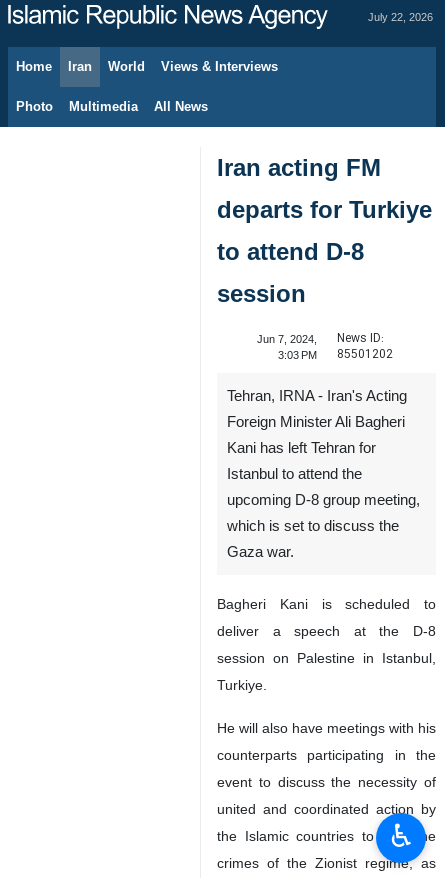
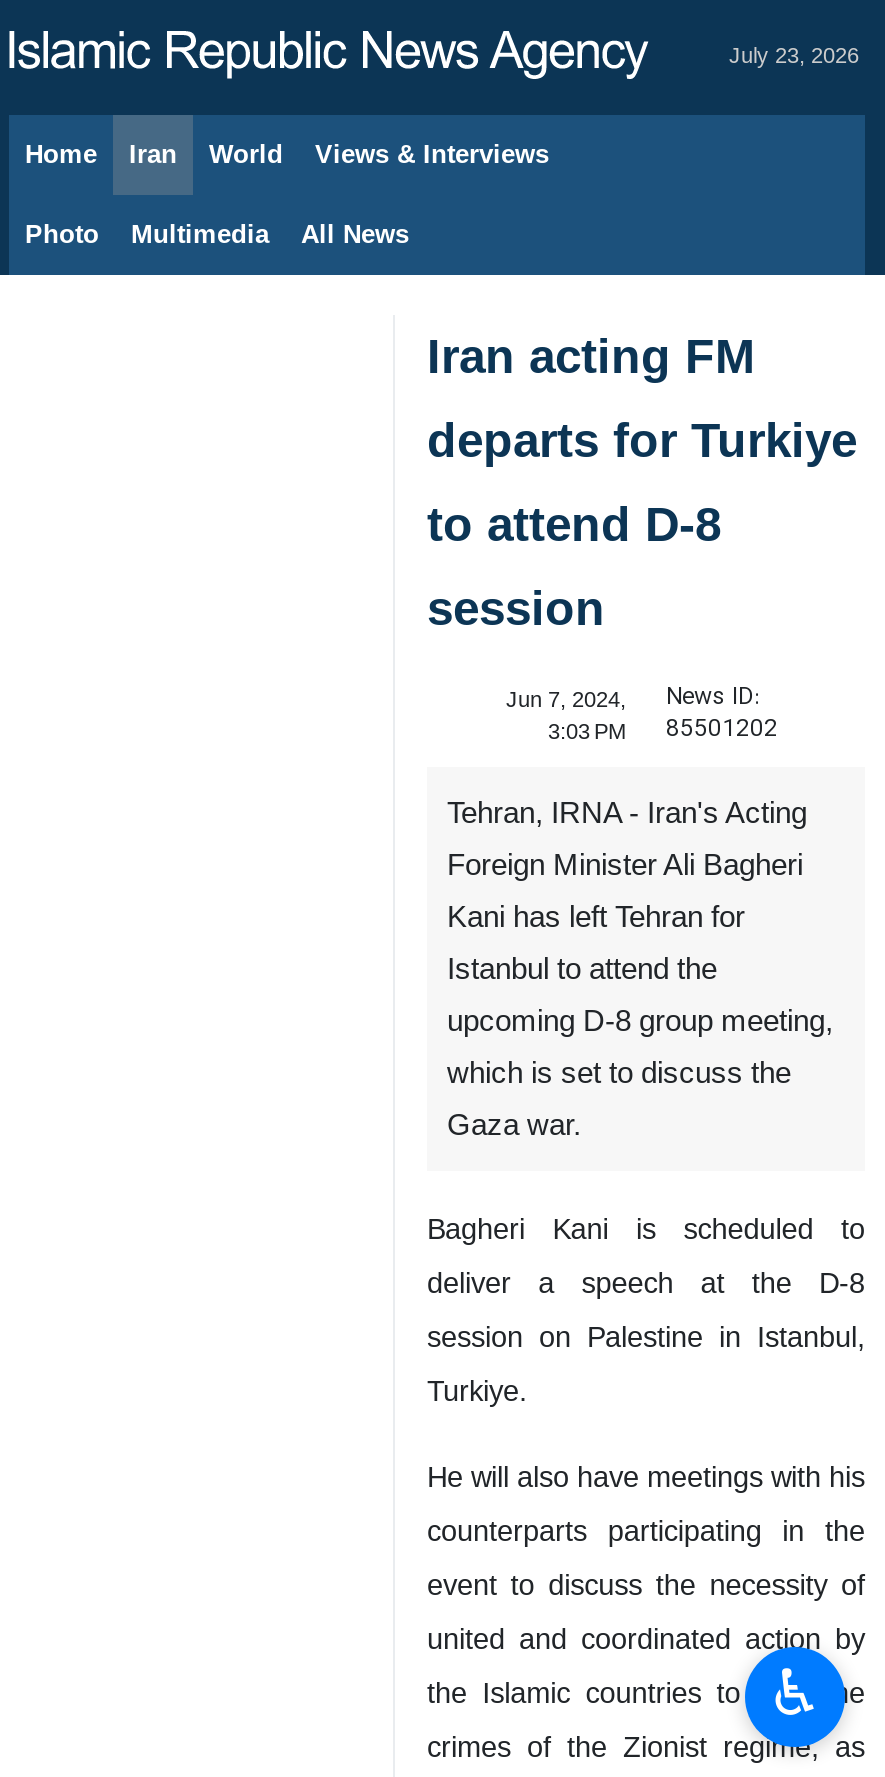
[368,11,433,23] July 22, 2026 -> [729,43,859,67] July 23, 2026

